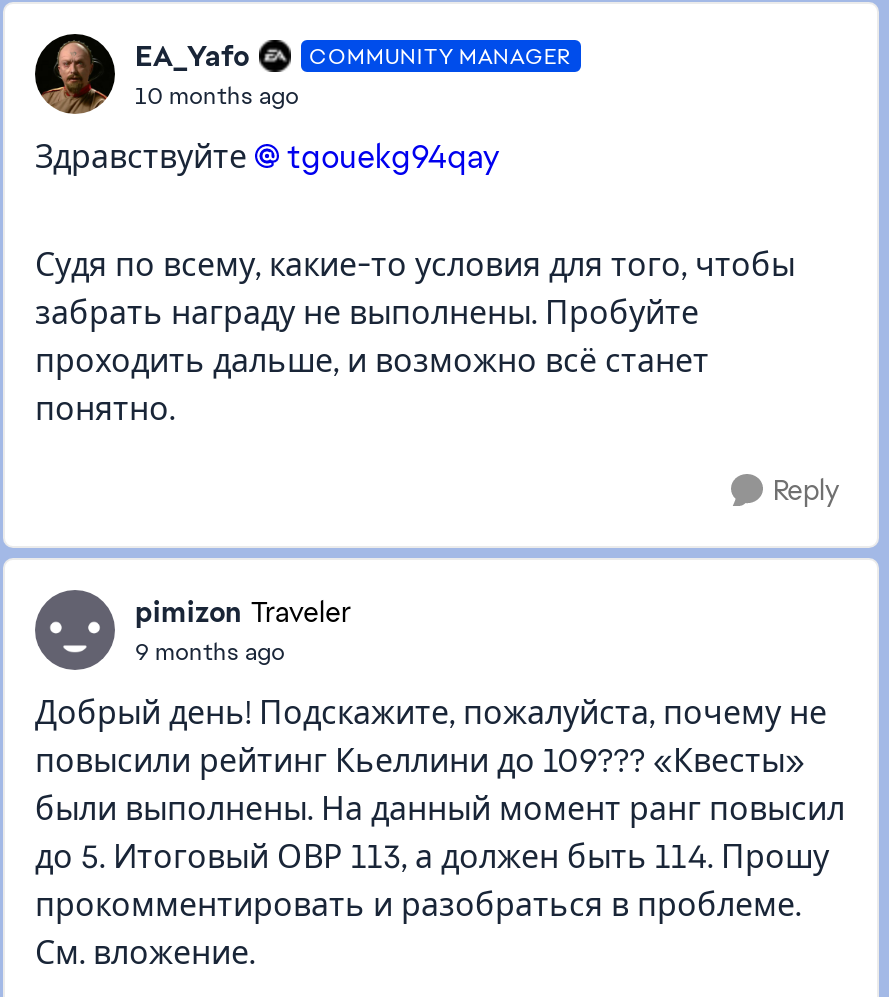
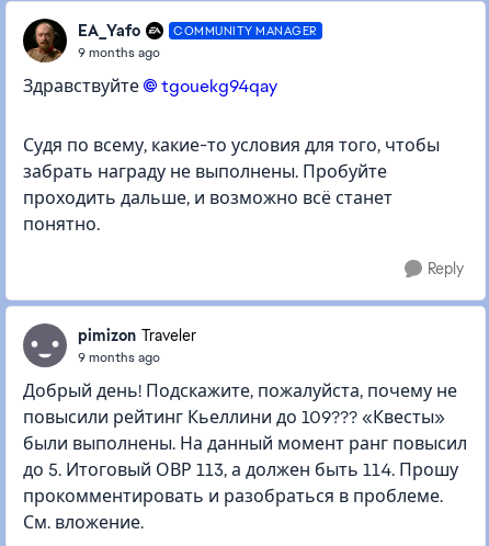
[135,79,299,111] 10 months ago -> [78,43,160,61] 9 months ago

